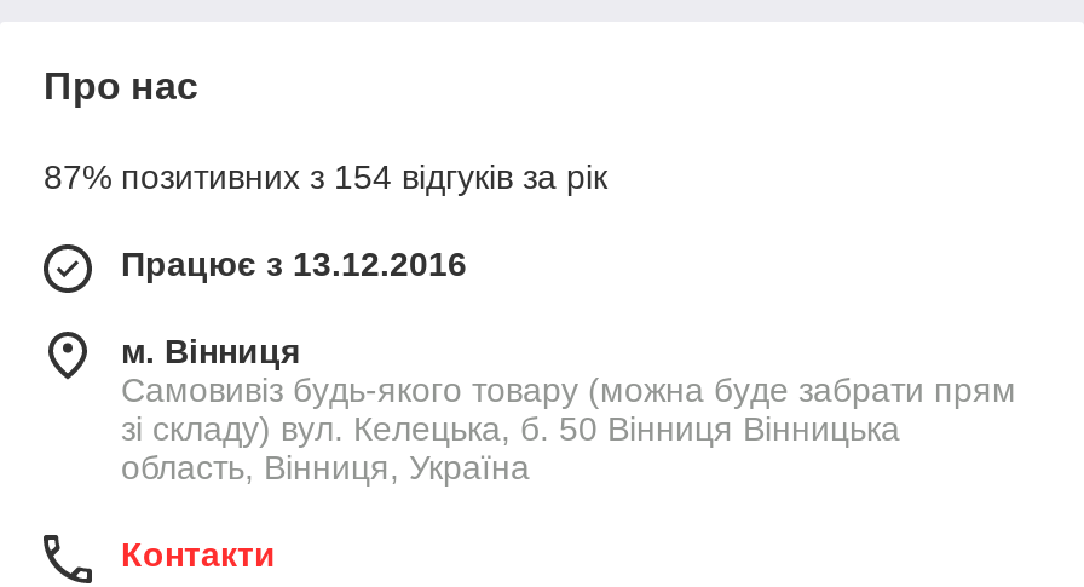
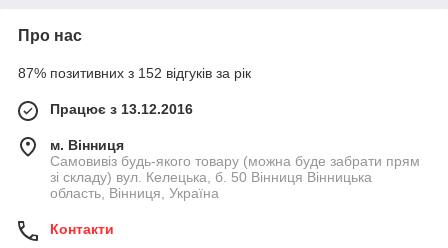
[44,157,607,196] 87% позитивних з 154 відгуків за рік -> [18,65,251,81] 87% позитивних з 152 відгуків за рік

